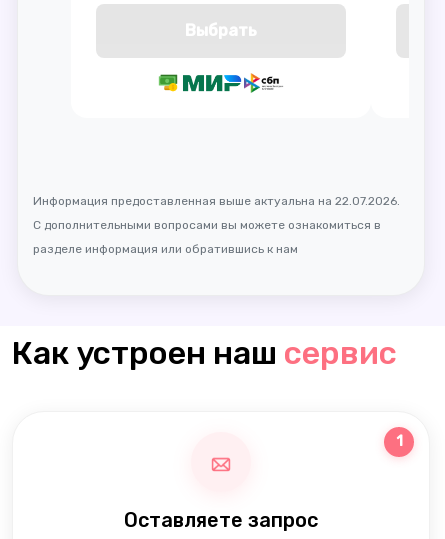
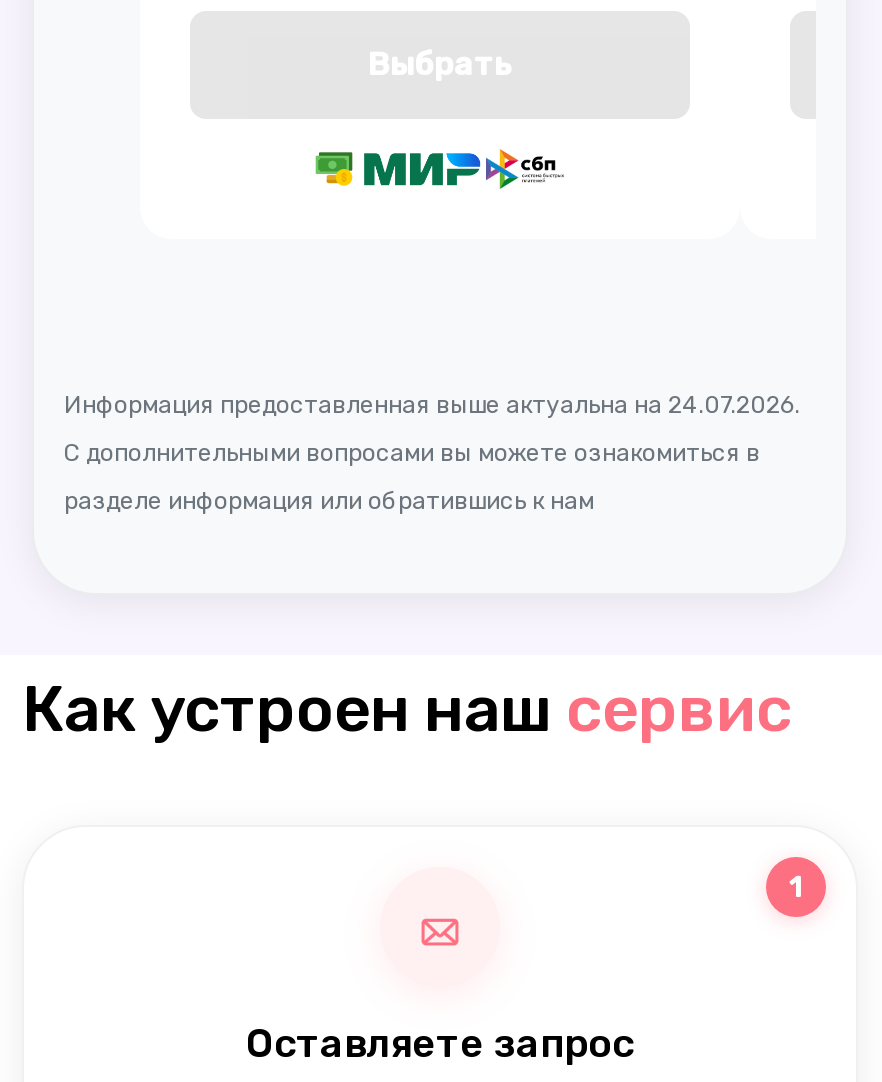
[33,194,400,208] Информация предоставленная выше актуальна на 22.07.2026. -> [64,391,800,419] Информация предоставленная выше актуальна на 24.07.2026.

